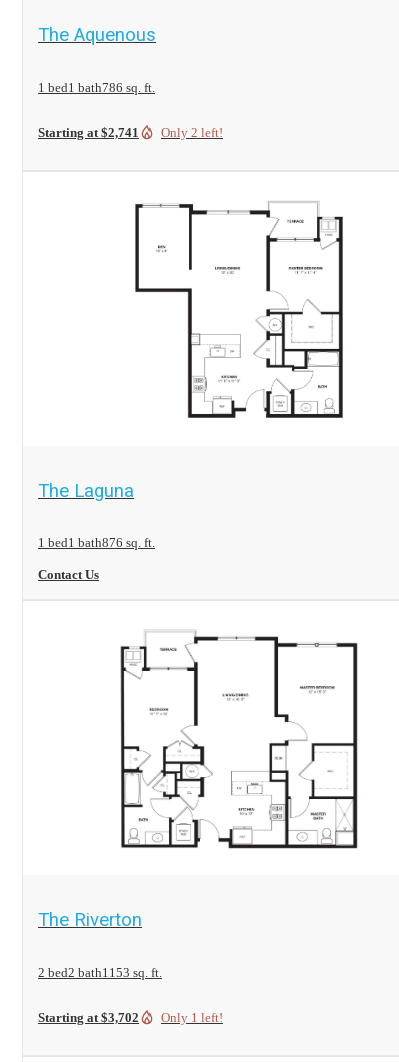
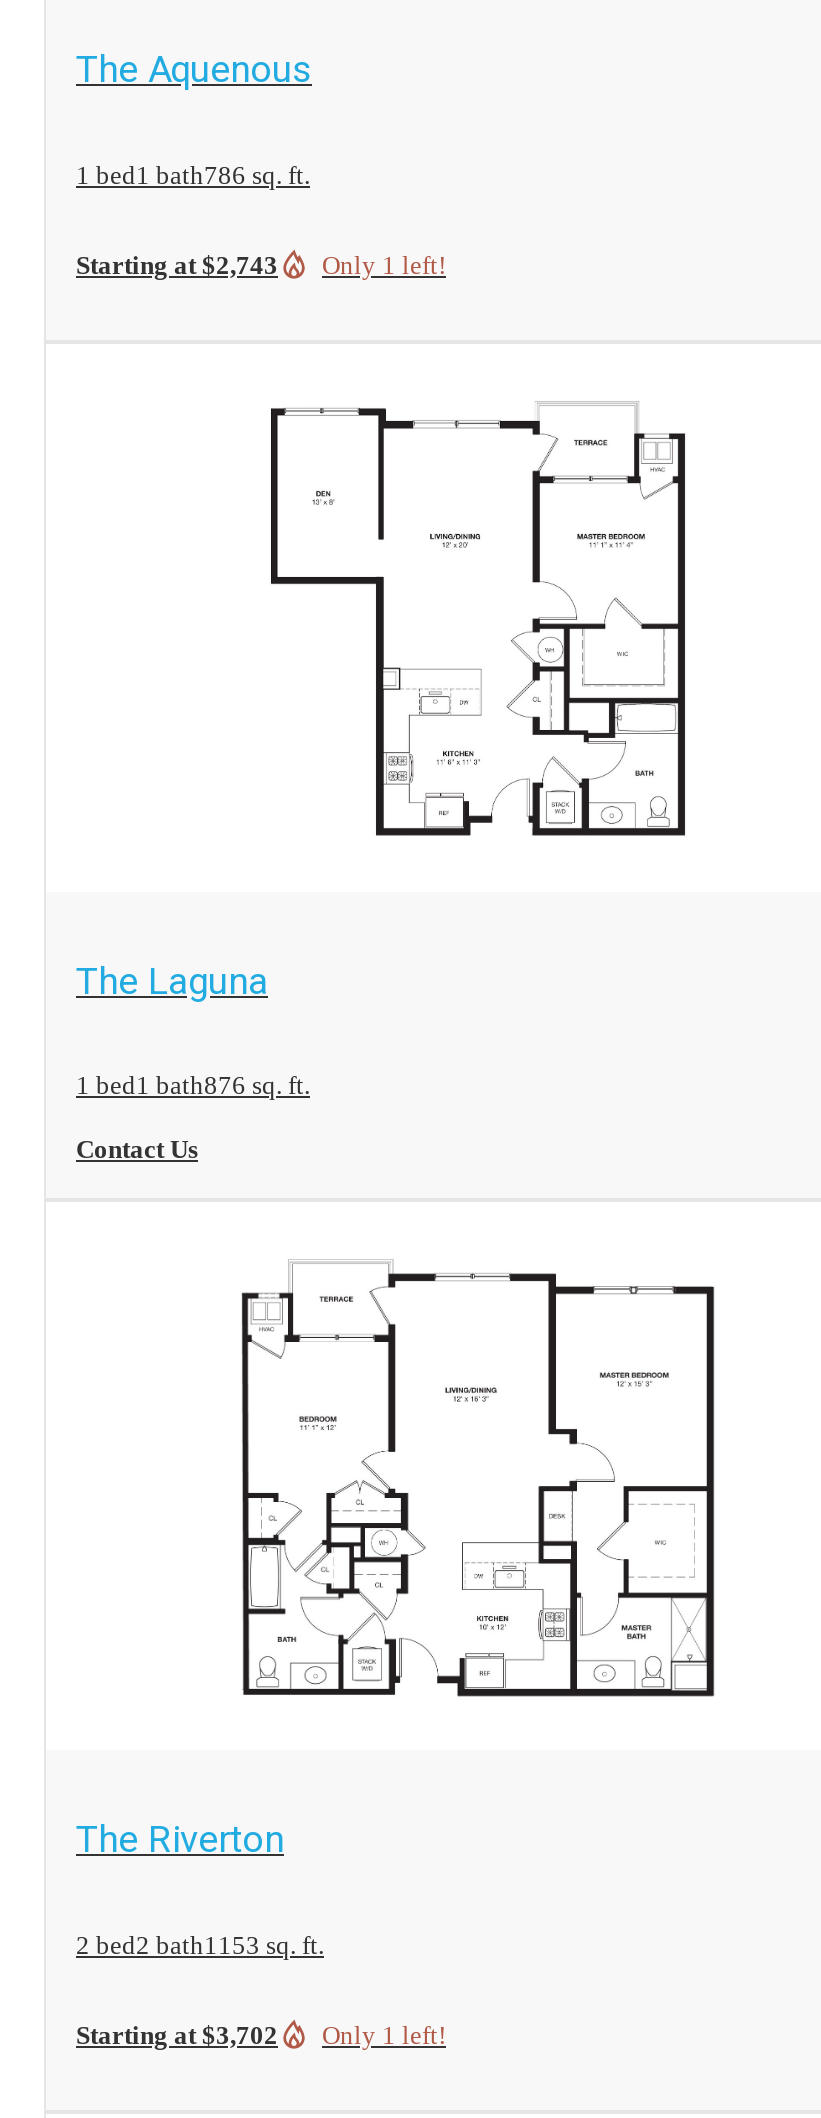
[38,125,139,140] Starting at $2,741 -> [76,249,278,279] Starting at $2,743
[161,125,223,140] Only 2 left! -> [322,249,446,279] Only 1 left!

